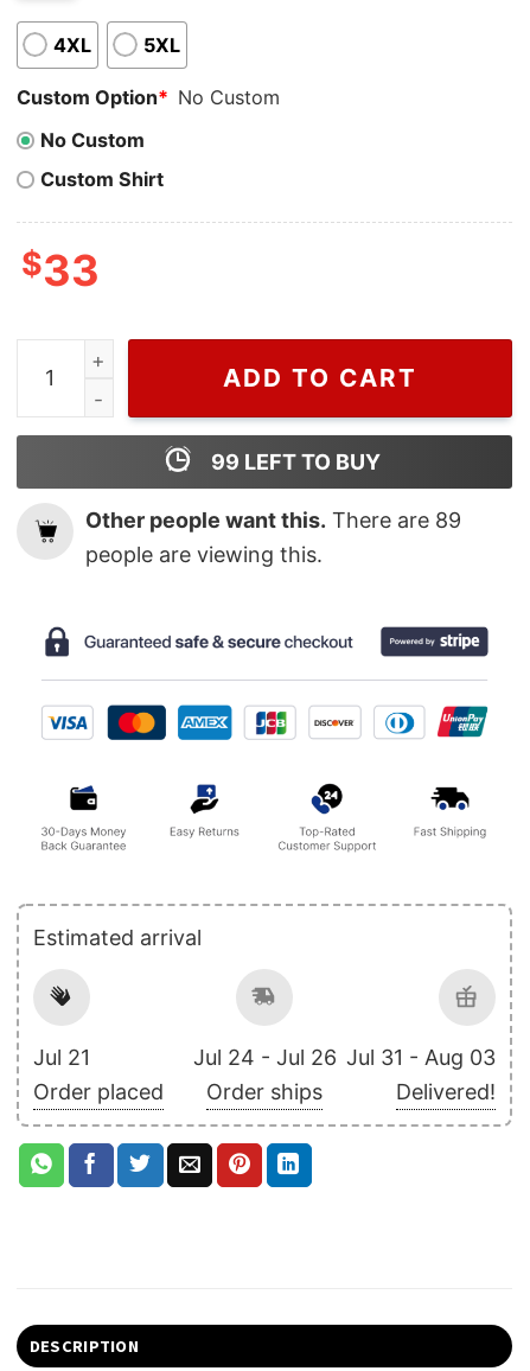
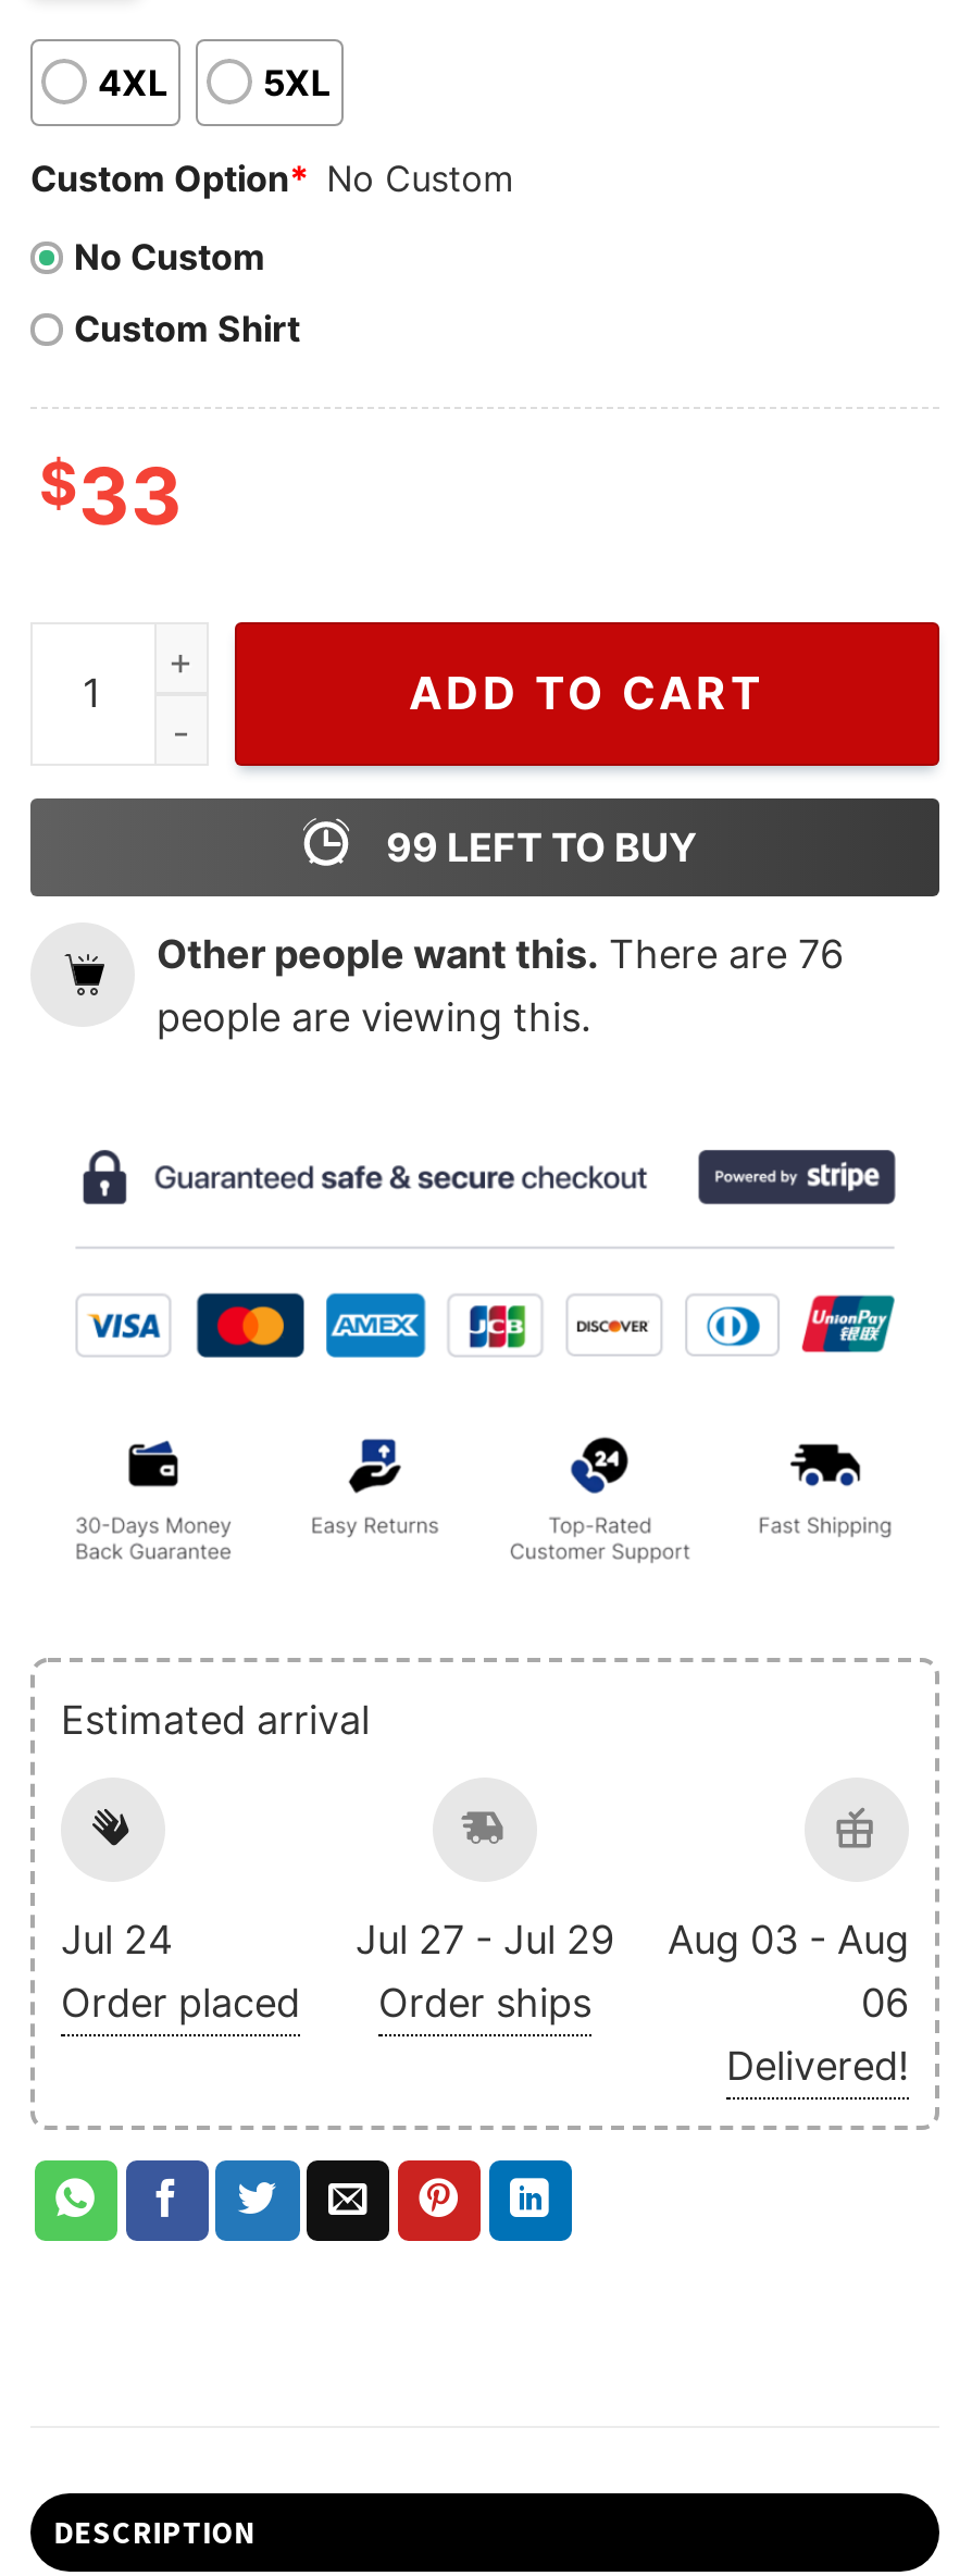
[85,508,461,533] Other people want this. There are 89 -> [157,932,844,978] Other people want this. There are 76
[33,1045,90,1070] Jul 21 -> [61,1916,174,1962] Jul 24
[193,1045,336,1070] Jul 24 - Jul 26 -> [356,1916,614,1962] Jul 27 - Jul 29
[346,1045,496,1070] Jul 31 - Aug 03 -> [668,1916,909,2025] Aug 03 - Aug | 06

